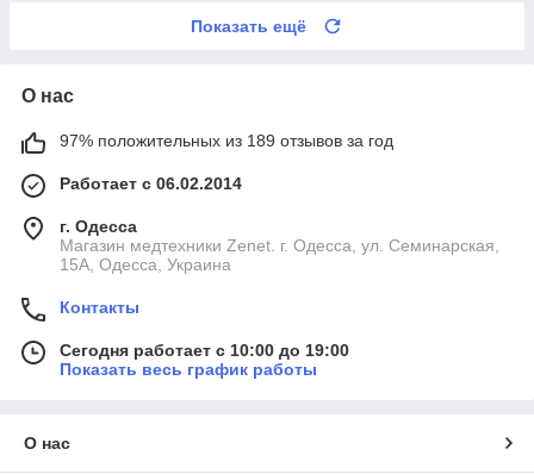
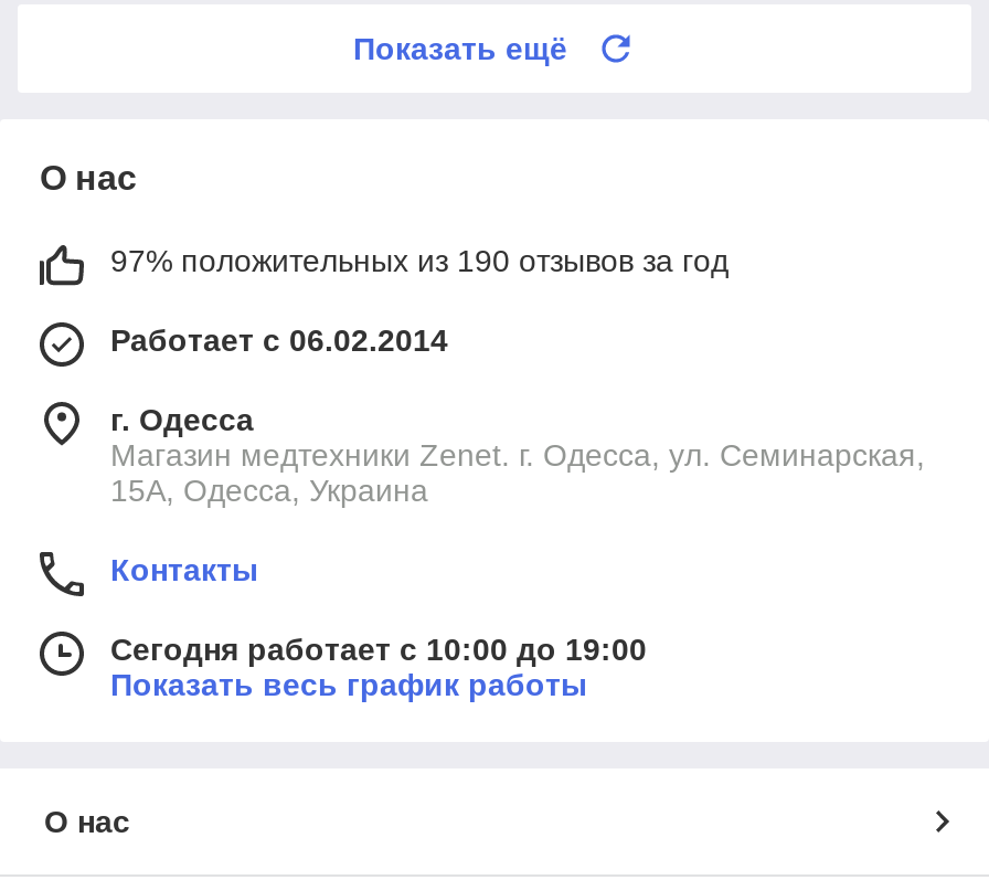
[60,131,393,150] 97% положительных из 189 отзывов за год -> [110,242,729,278] 97% положительных из 190 отзывов за год

